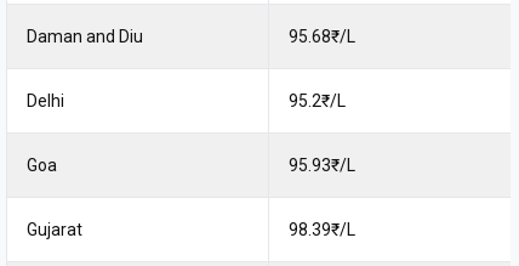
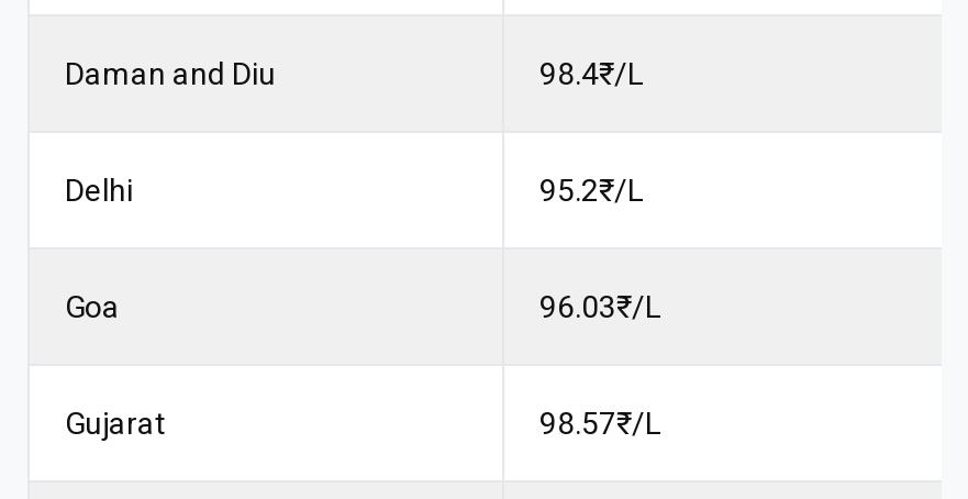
[289,27,355,46] 95.68₹/L -> [539,56,643,91] 98.4₹/L
[289,156,355,175] 95.93₹/L -> [539,289,660,324] 96.03₹/L
[289,220,355,239] 98.39₹/L -> [539,406,660,441] 98.57₹/L

